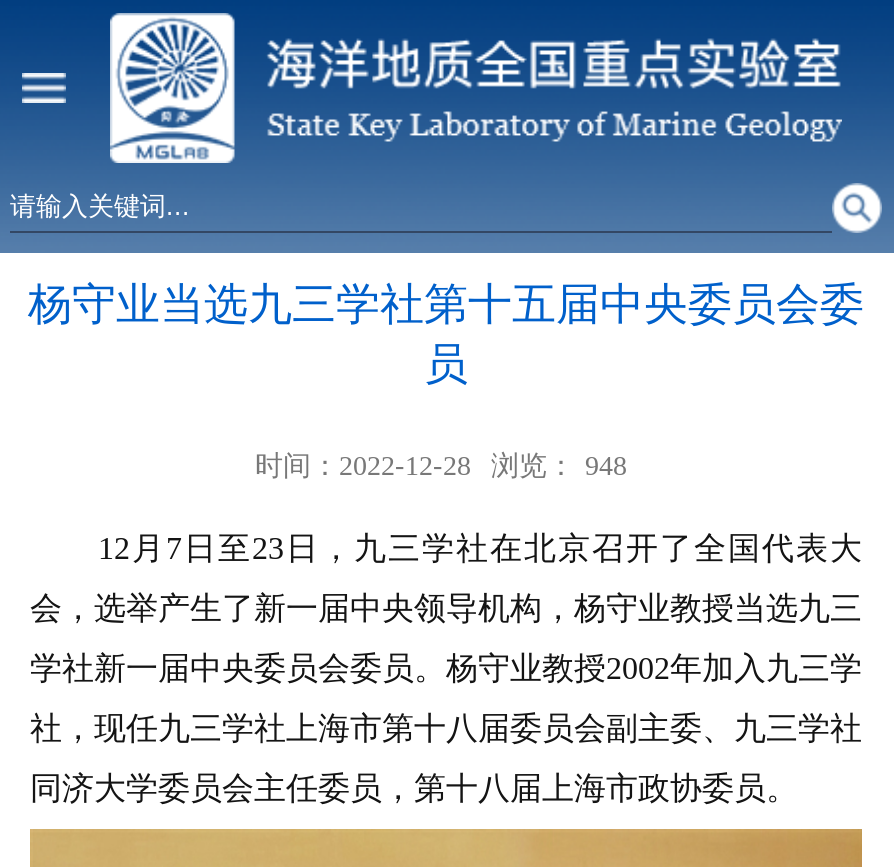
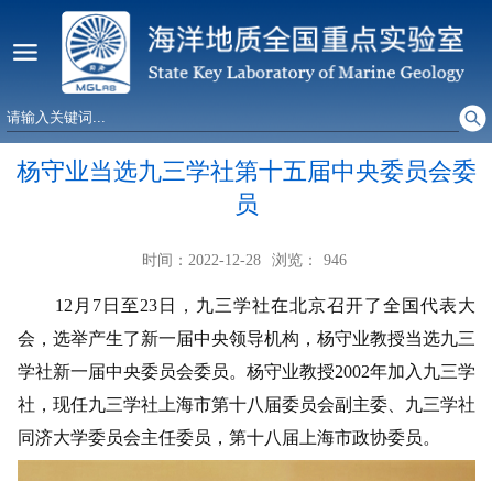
[255,451,627,481] 时间：2022-12-28 浏览： 948 -> [141,252,346,268] 时间：2022-12-28 浏览： 946

